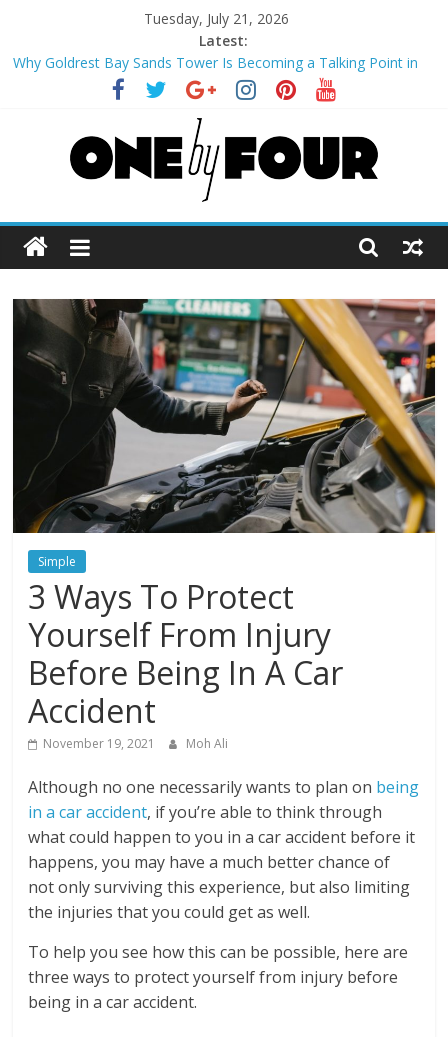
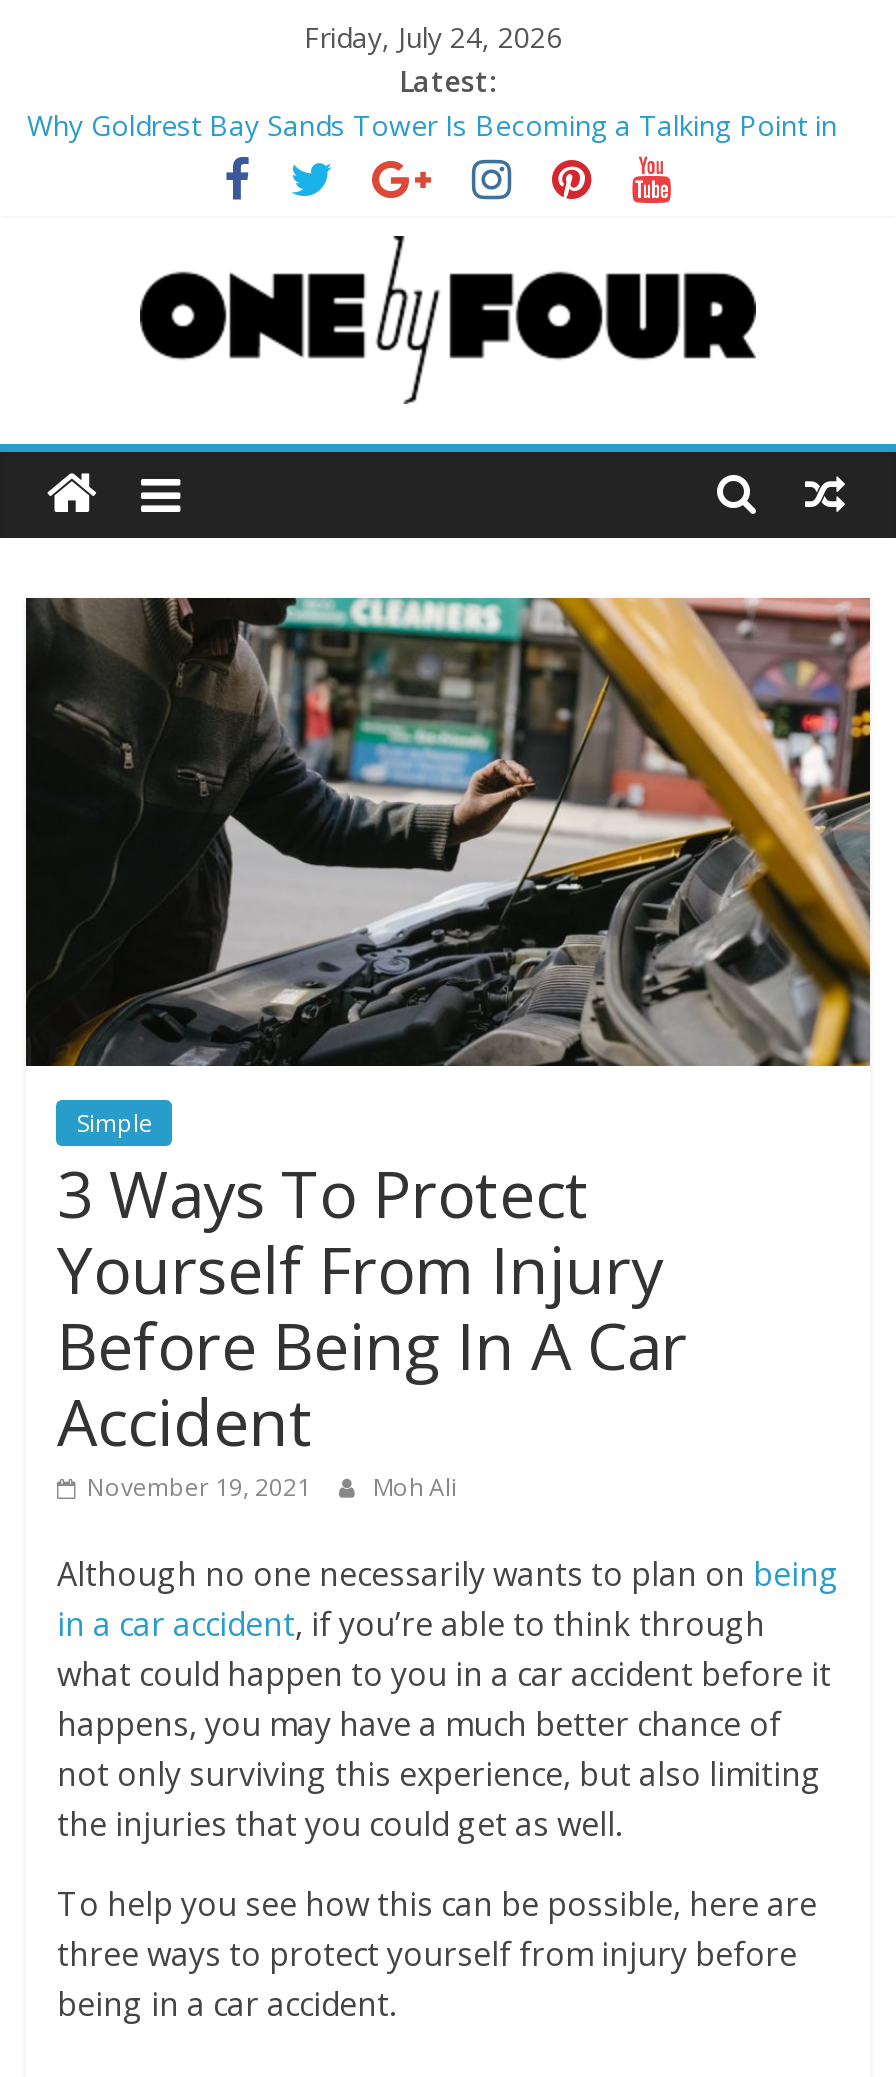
[144,9,289,28] Tuesday, July 21, 2026 -> [304,18,562,56] Friday, July 24, 2026

